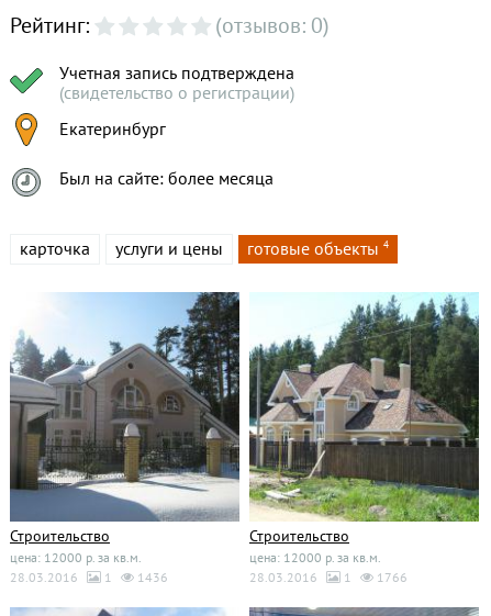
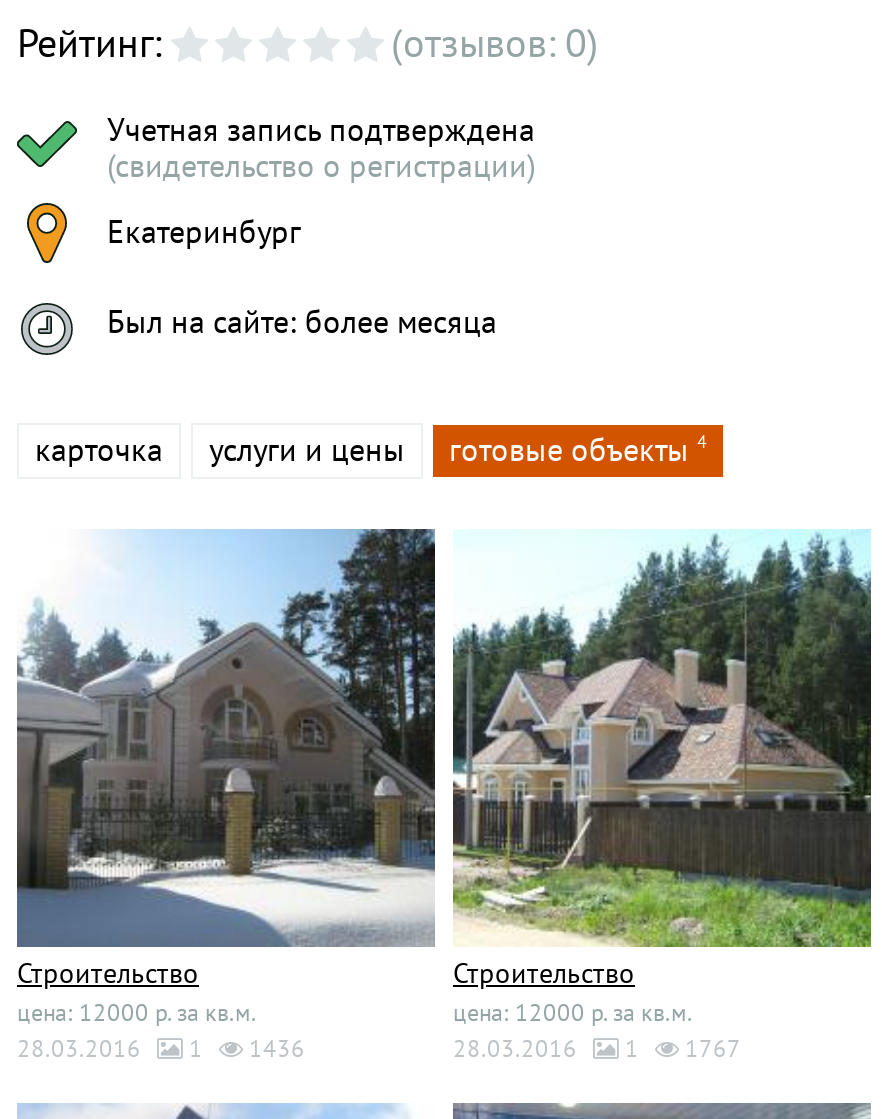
[249,569,408,585] 28.03.2016 1 1766 -> [453,1033,741,1063] 28.03.2016 1 1767

